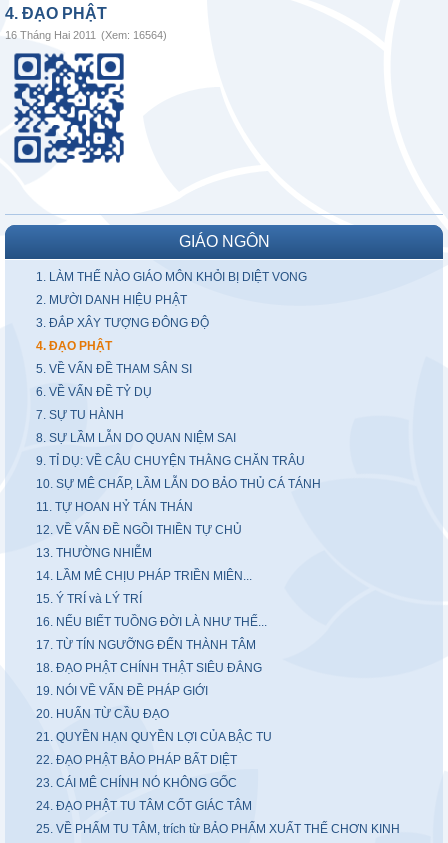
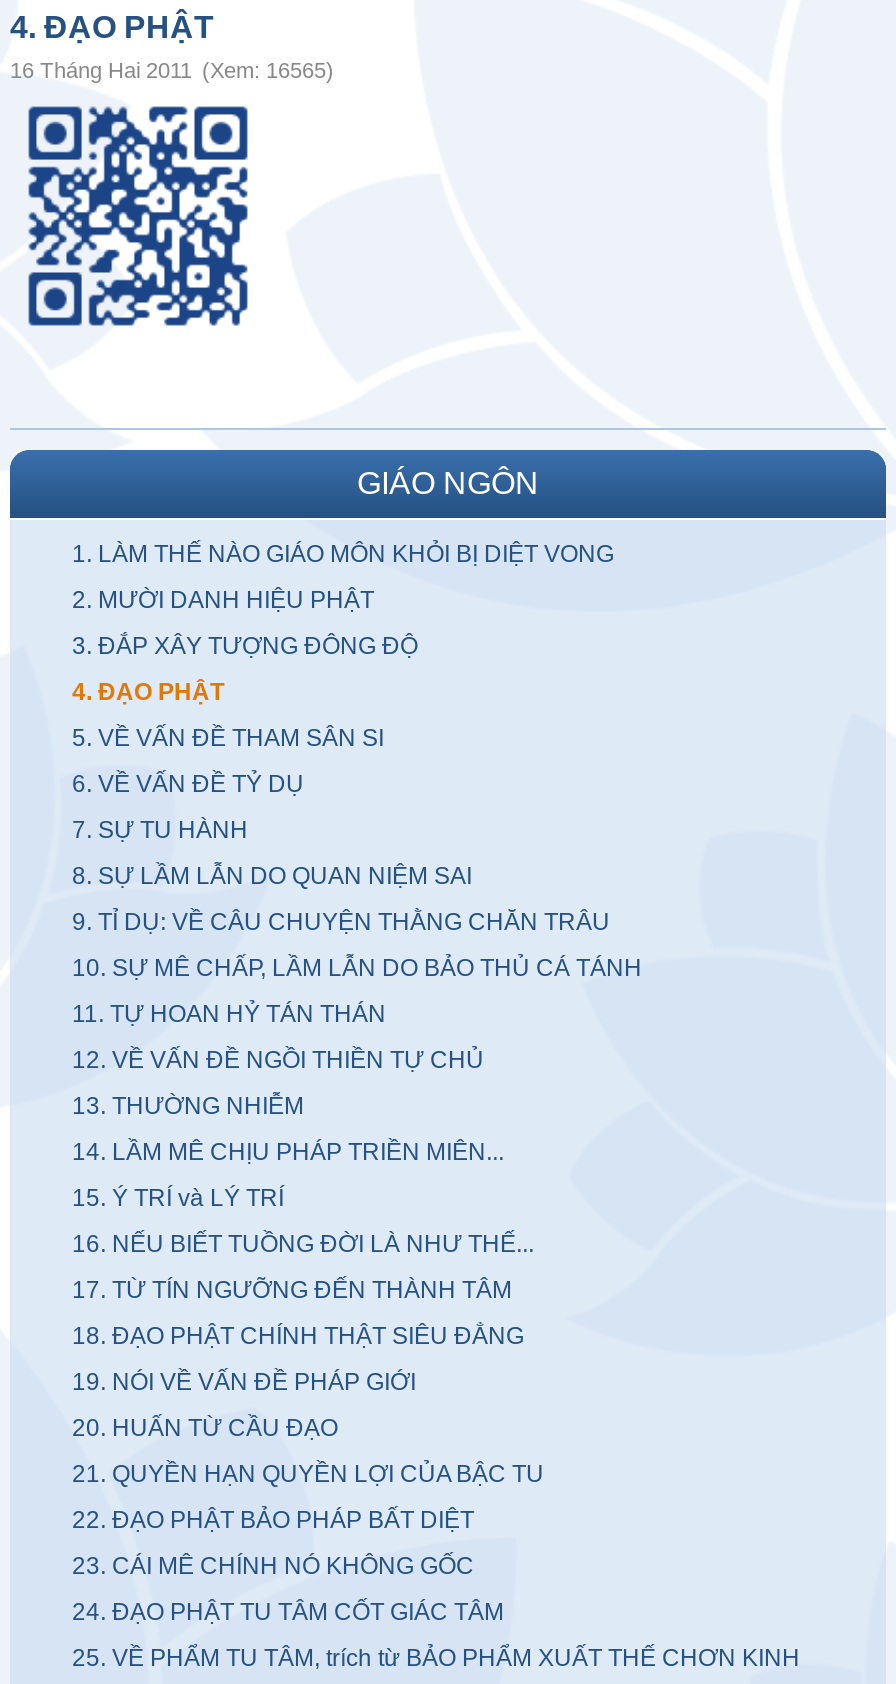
[5,29,167,41] 16 Tháng Hai 2011 (Xem: 16564) -> [10,58,334,82] 16 Tháng Hai 2011 (Xem: 16565)

